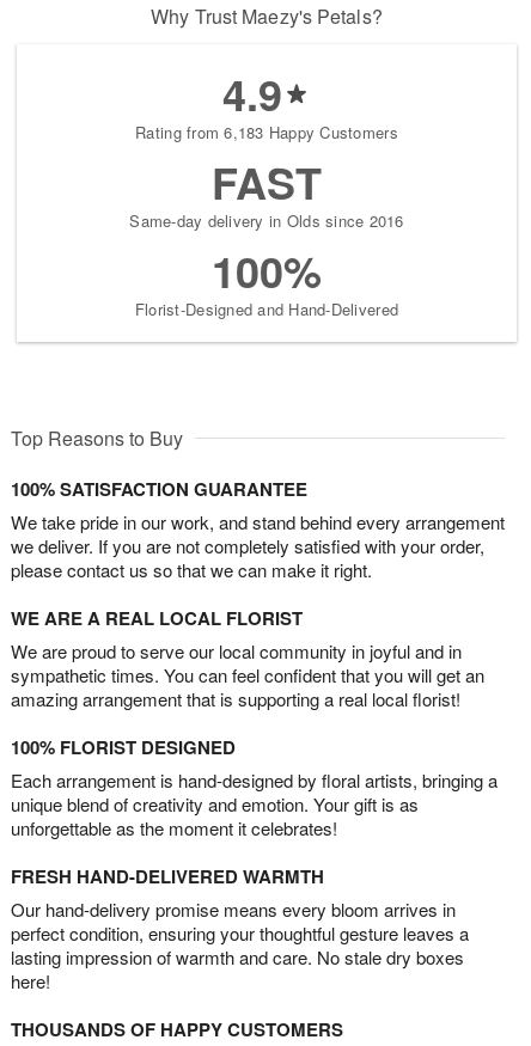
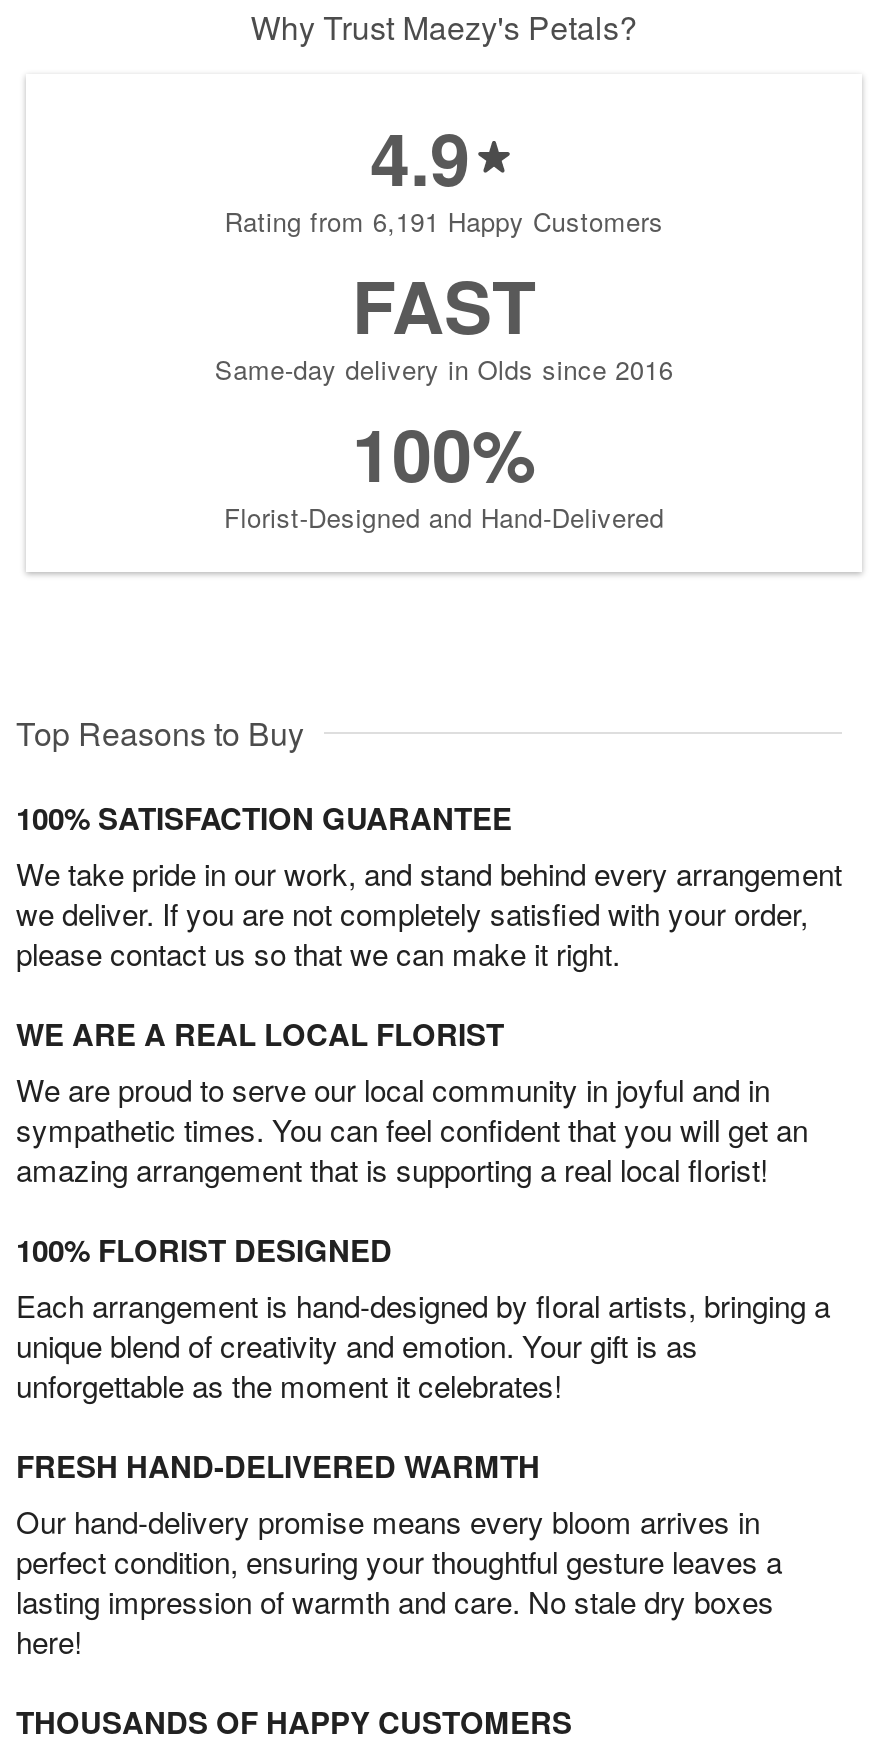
[135,121,398,144] Rating from 6,183 Happy Customers -> [224,203,664,241] Rating from 6,191 Happy Customers

